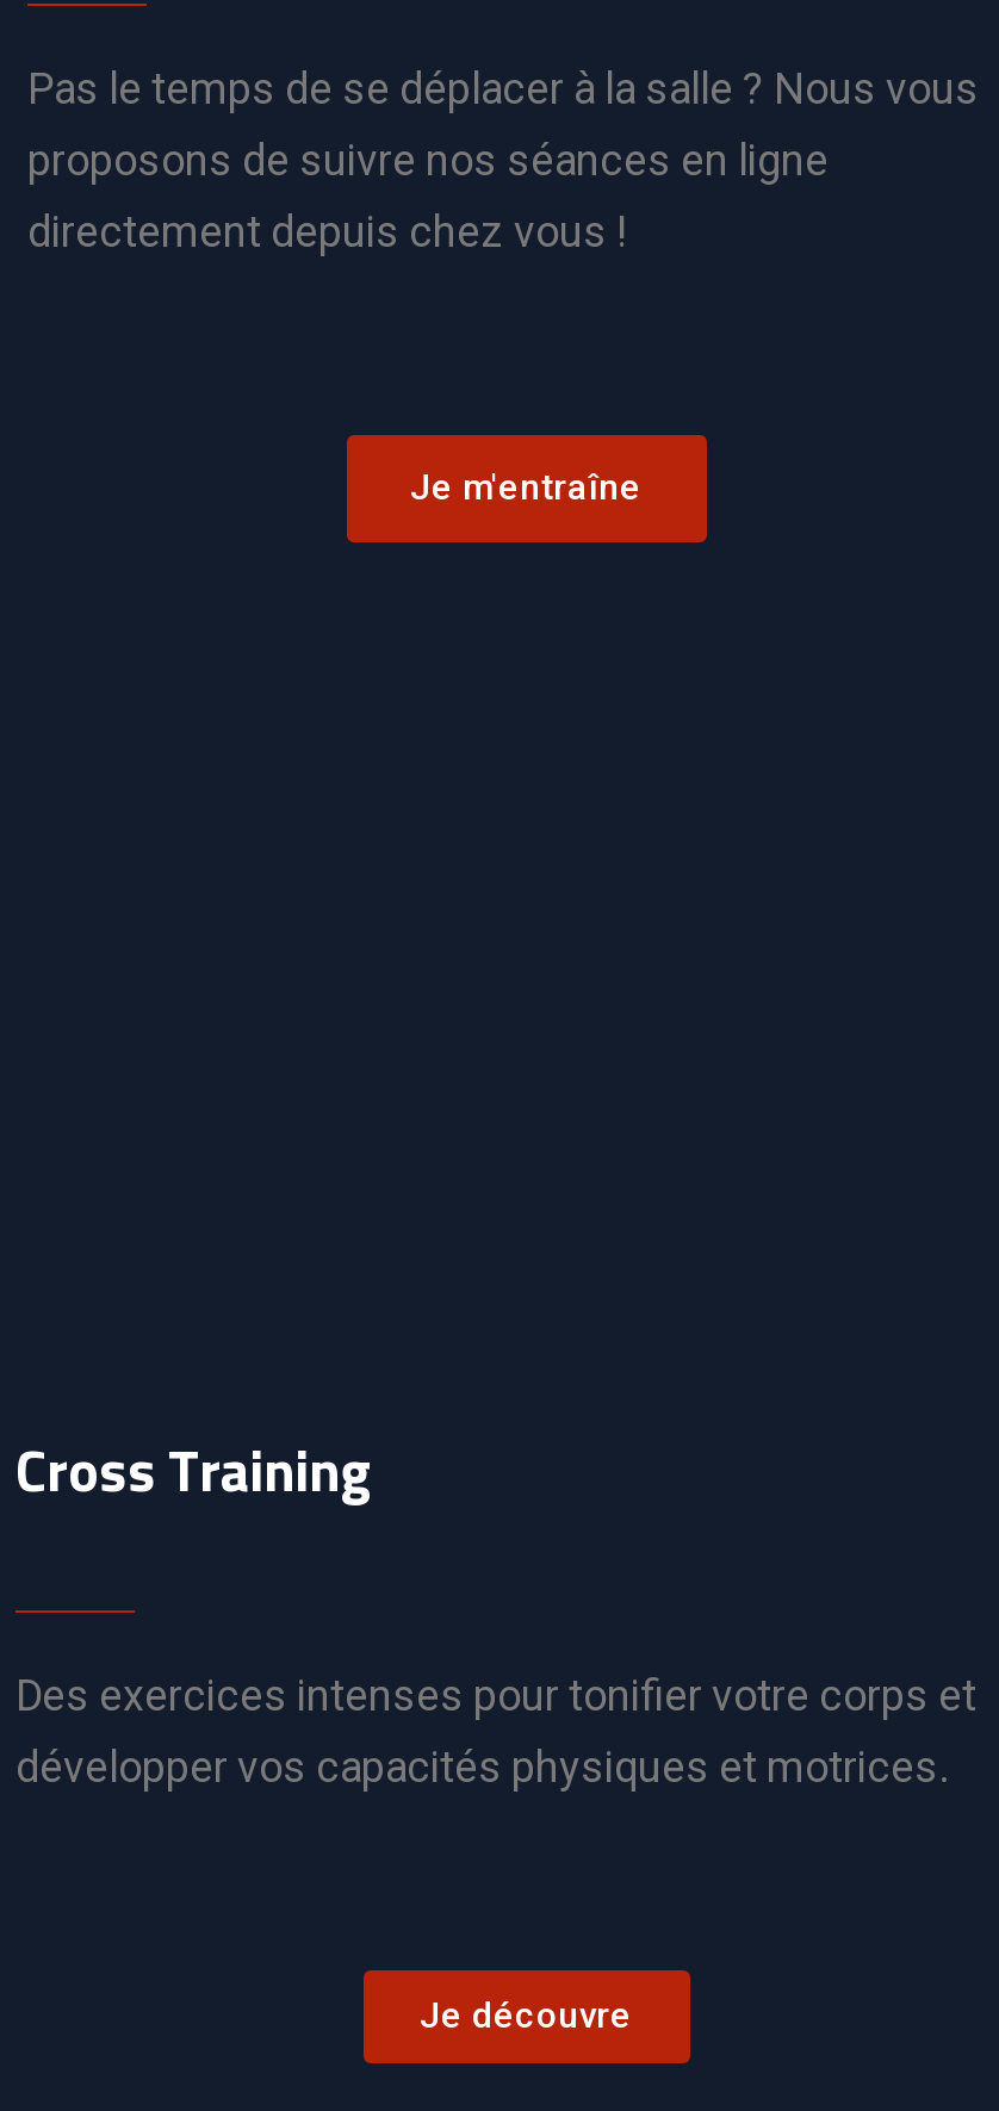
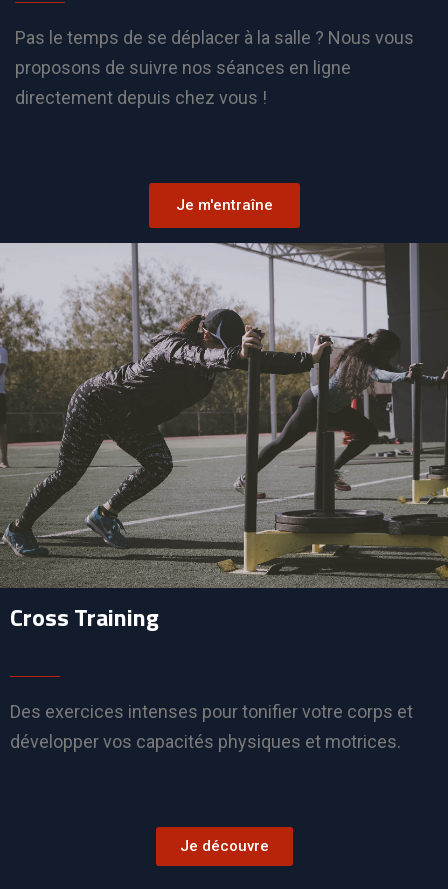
none -> [3,242,445,589] [image]

